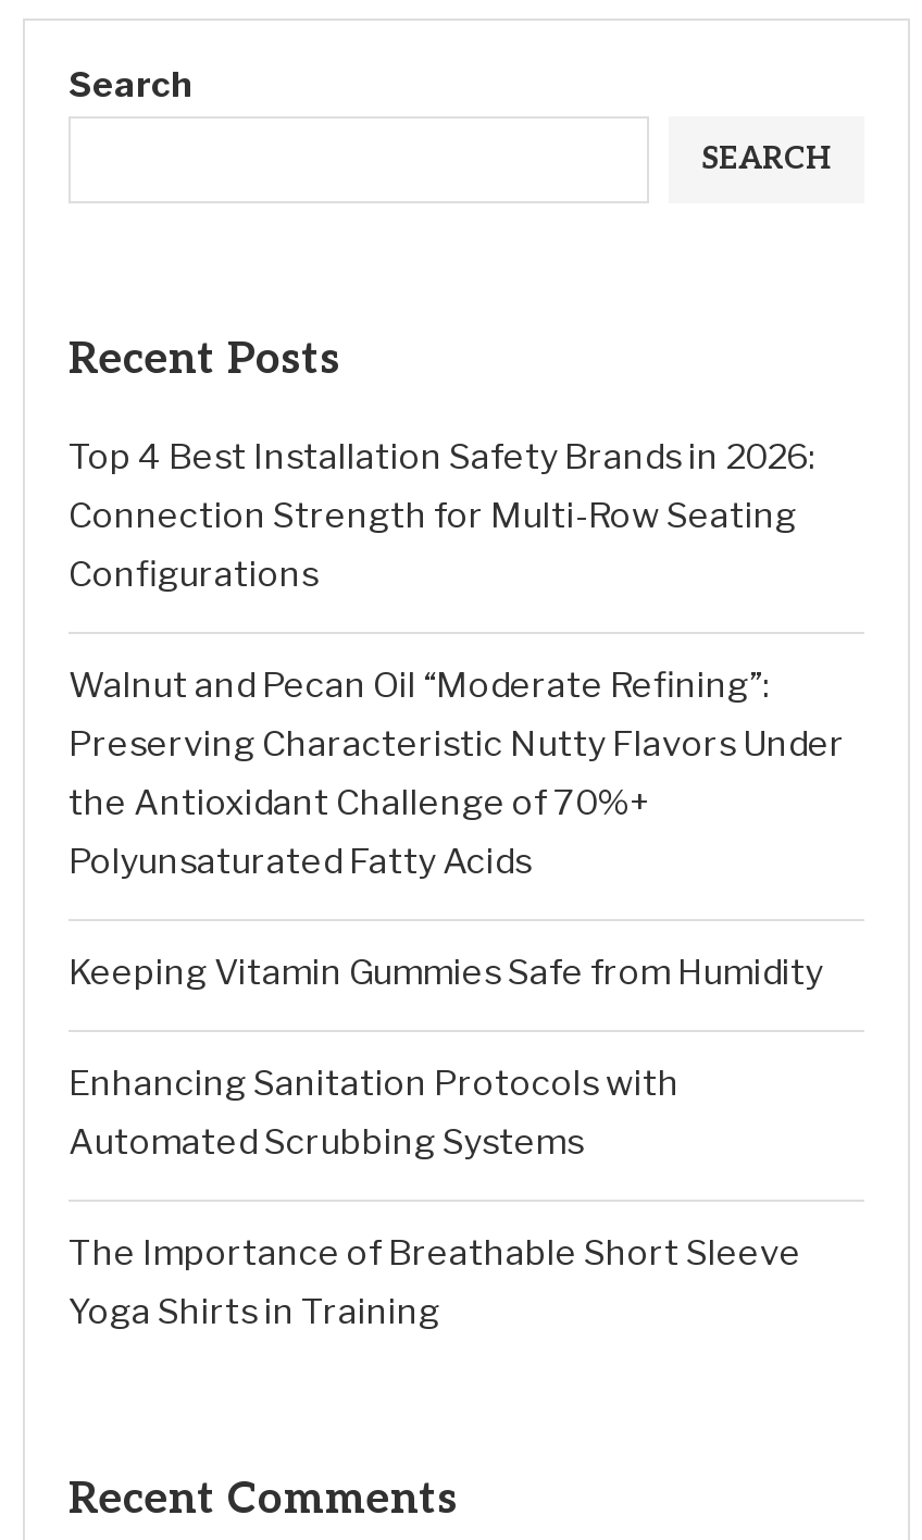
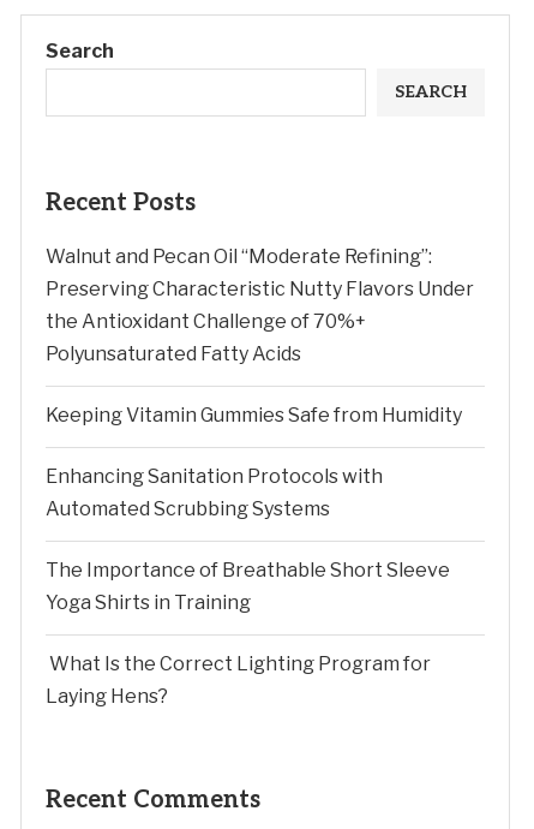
[68,436,814,595] Top 4 Best Installation Safety Brands in 2026: | Connection Strength for Multi-Row Seating | Configurations -> none
moved [68,665,845,1332] -> [46,245,474,614]: Walnut and Pecan Oil “Moderate Refining”: | Preserving Characteristic Nutty Flavors Under | the Antioxidant Challenge of 70%+ | ... | The Importance of Breathable Short Sleeve | Yoga Shirts in Training
none -> [46,653,431,708] What Is the Correct Lighting Program for | Laying Hens?

